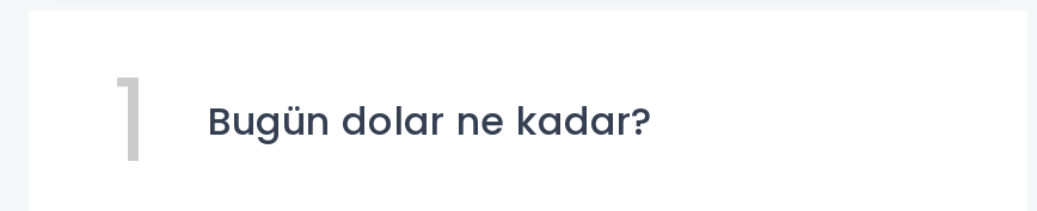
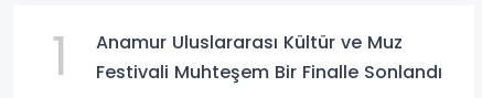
[208,95,652,150] Bugün dolar ne kadar? -> [96,30,442,85] Anamur Uluslararası Kültür ve Muz | Festivali Muhteşem Bir Finalle Sonlandı

